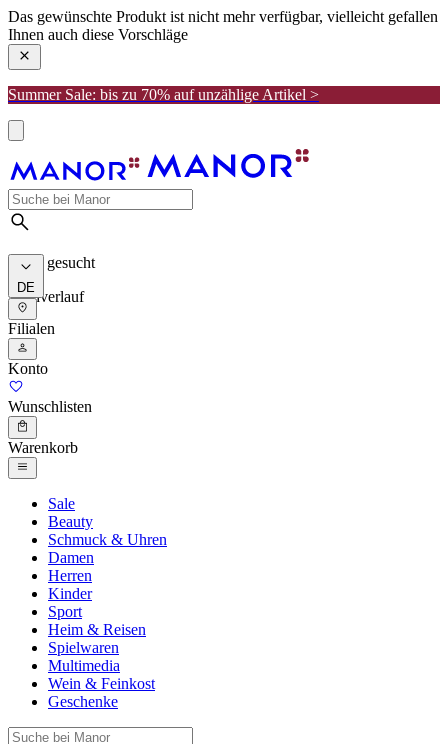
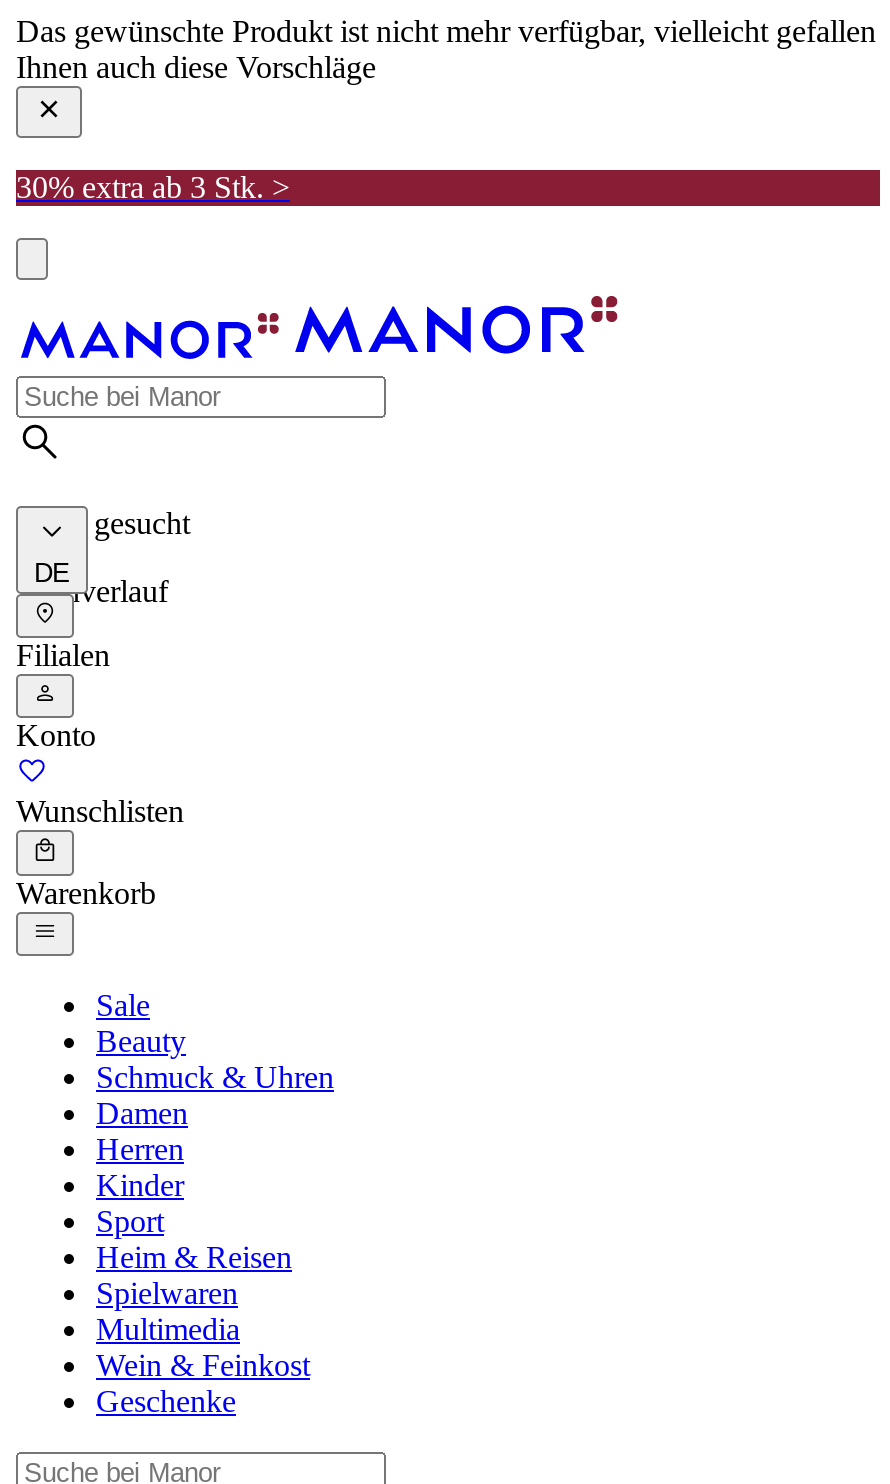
[8,86,319,103] Summer Sale: bis zu 70% auf unzählige Artikel > -> [16,169,290,203] 30% extra ab 3 Stk. >

